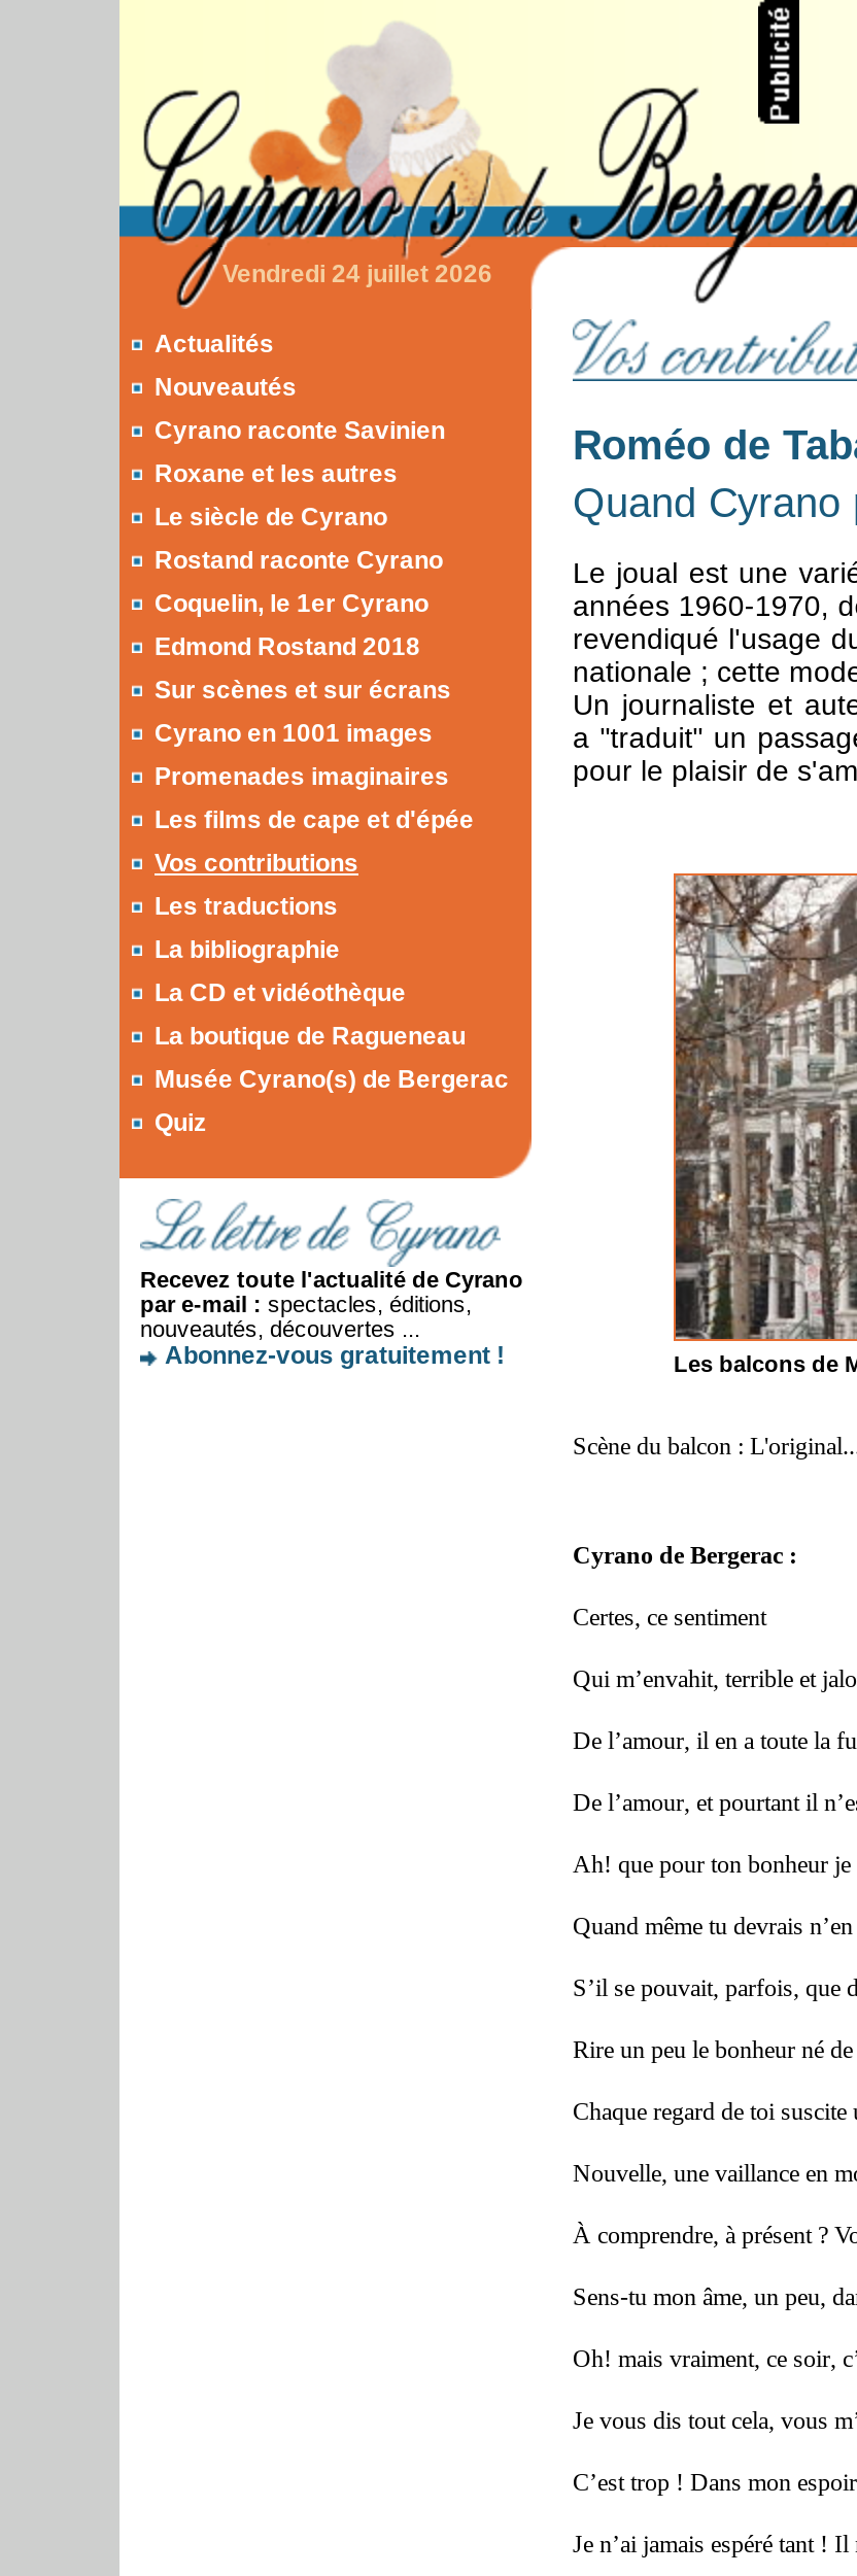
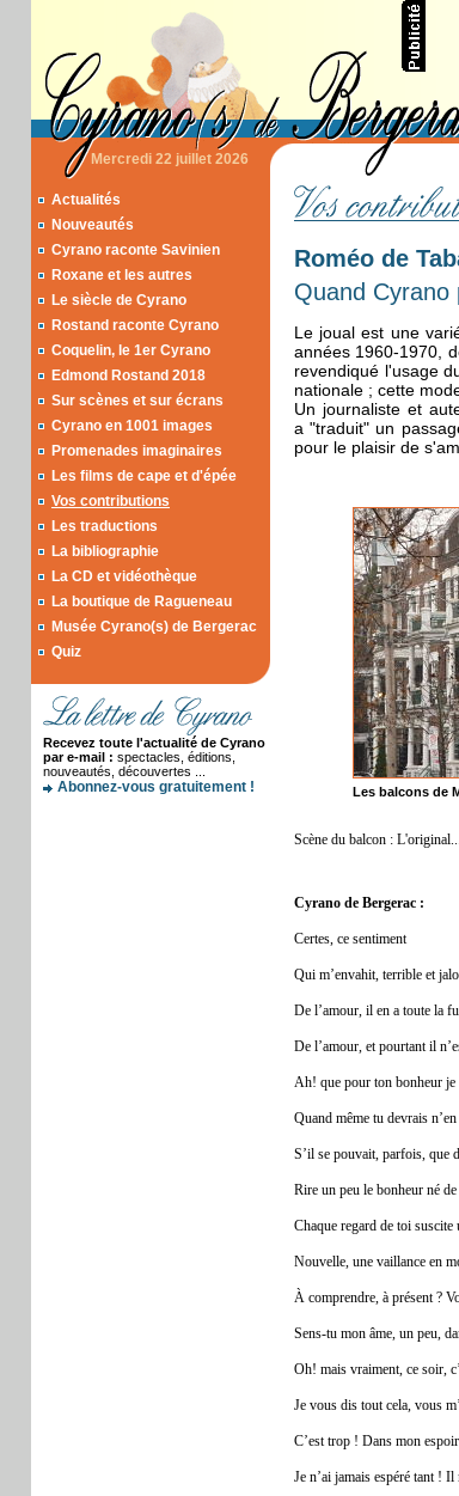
[222,260,492,288] Vendredi 24 juillet 2026 -> [91,151,249,167] Mercredi 22 juillet 2026

